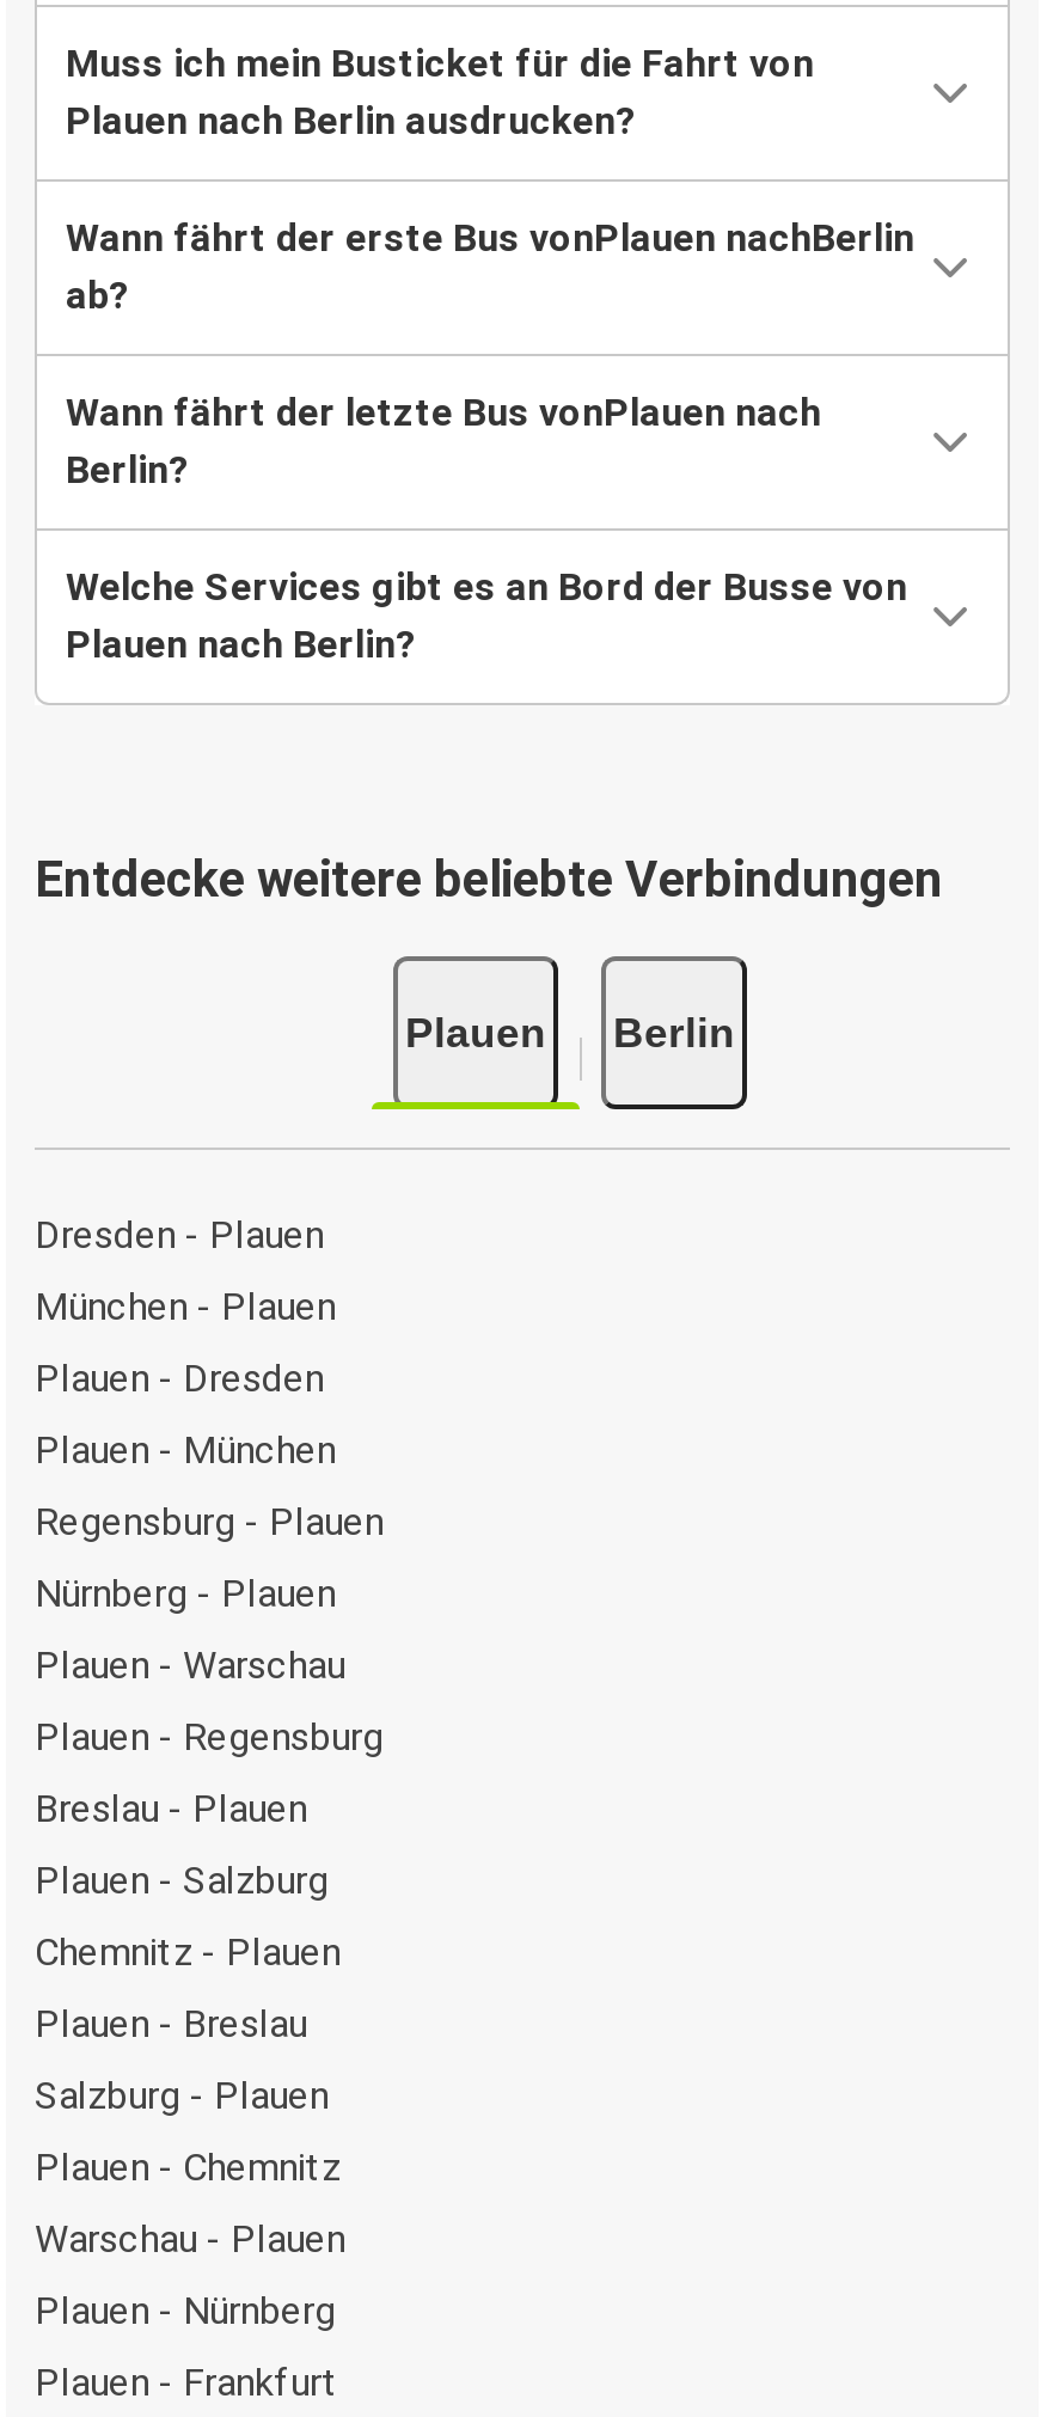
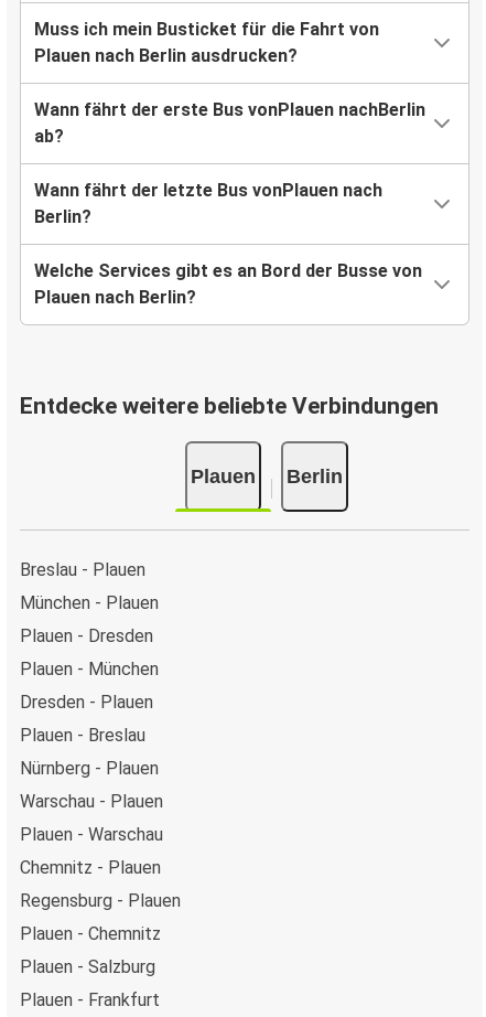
moved [35,1211,324,1256] -> [20,691,153,712]: Dresden - Plauen
moved [35,1498,384,1974] -> [20,823,181,911]: Plauen - Warschau | Chemnitz - Plauen | Regensburg - Plauen
moved [35,1569,336,1615] -> [20,757,159,778]: Nürnberg - Plauen
[35,1713,384,1758] Plauen - Regensburg -> none
moved [35,1785,307,1830] -> [20,559,145,580]: Breslau - Plauen
moved [35,1856,329,1902] -> [20,956,155,977]: Plauen - Salzburg
moved [35,2000,307,2045] -> [20,724,145,745]: Plauen - Breslau
[35,2072,329,2117] Salzburg - Plauen -> none
moved [35,2143,341,2189] -> [20,923,161,944]: Plauen - Chemnitz
moved [35,2215,345,2260] -> [20,790,163,811]: Warschau - Plauen
[35,2287,336,2332] Plauen - Nürnberg -> none

